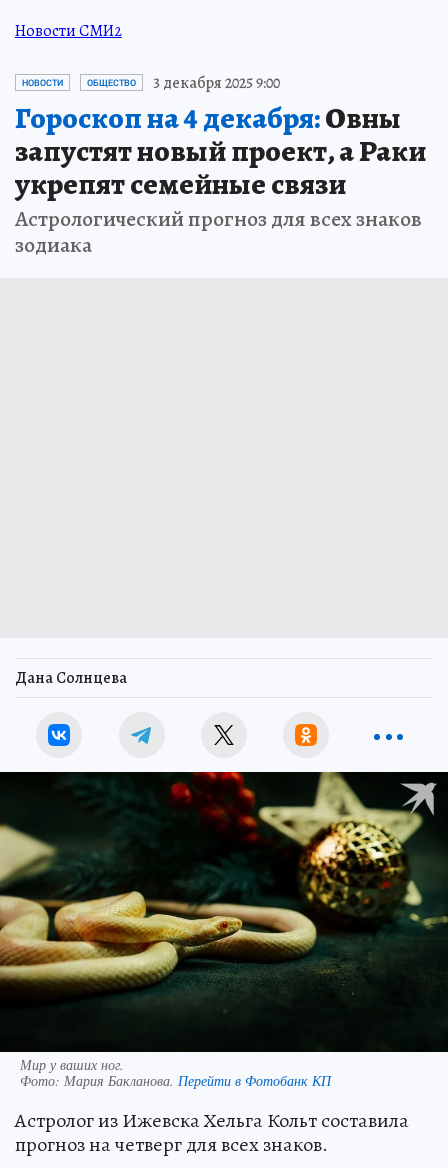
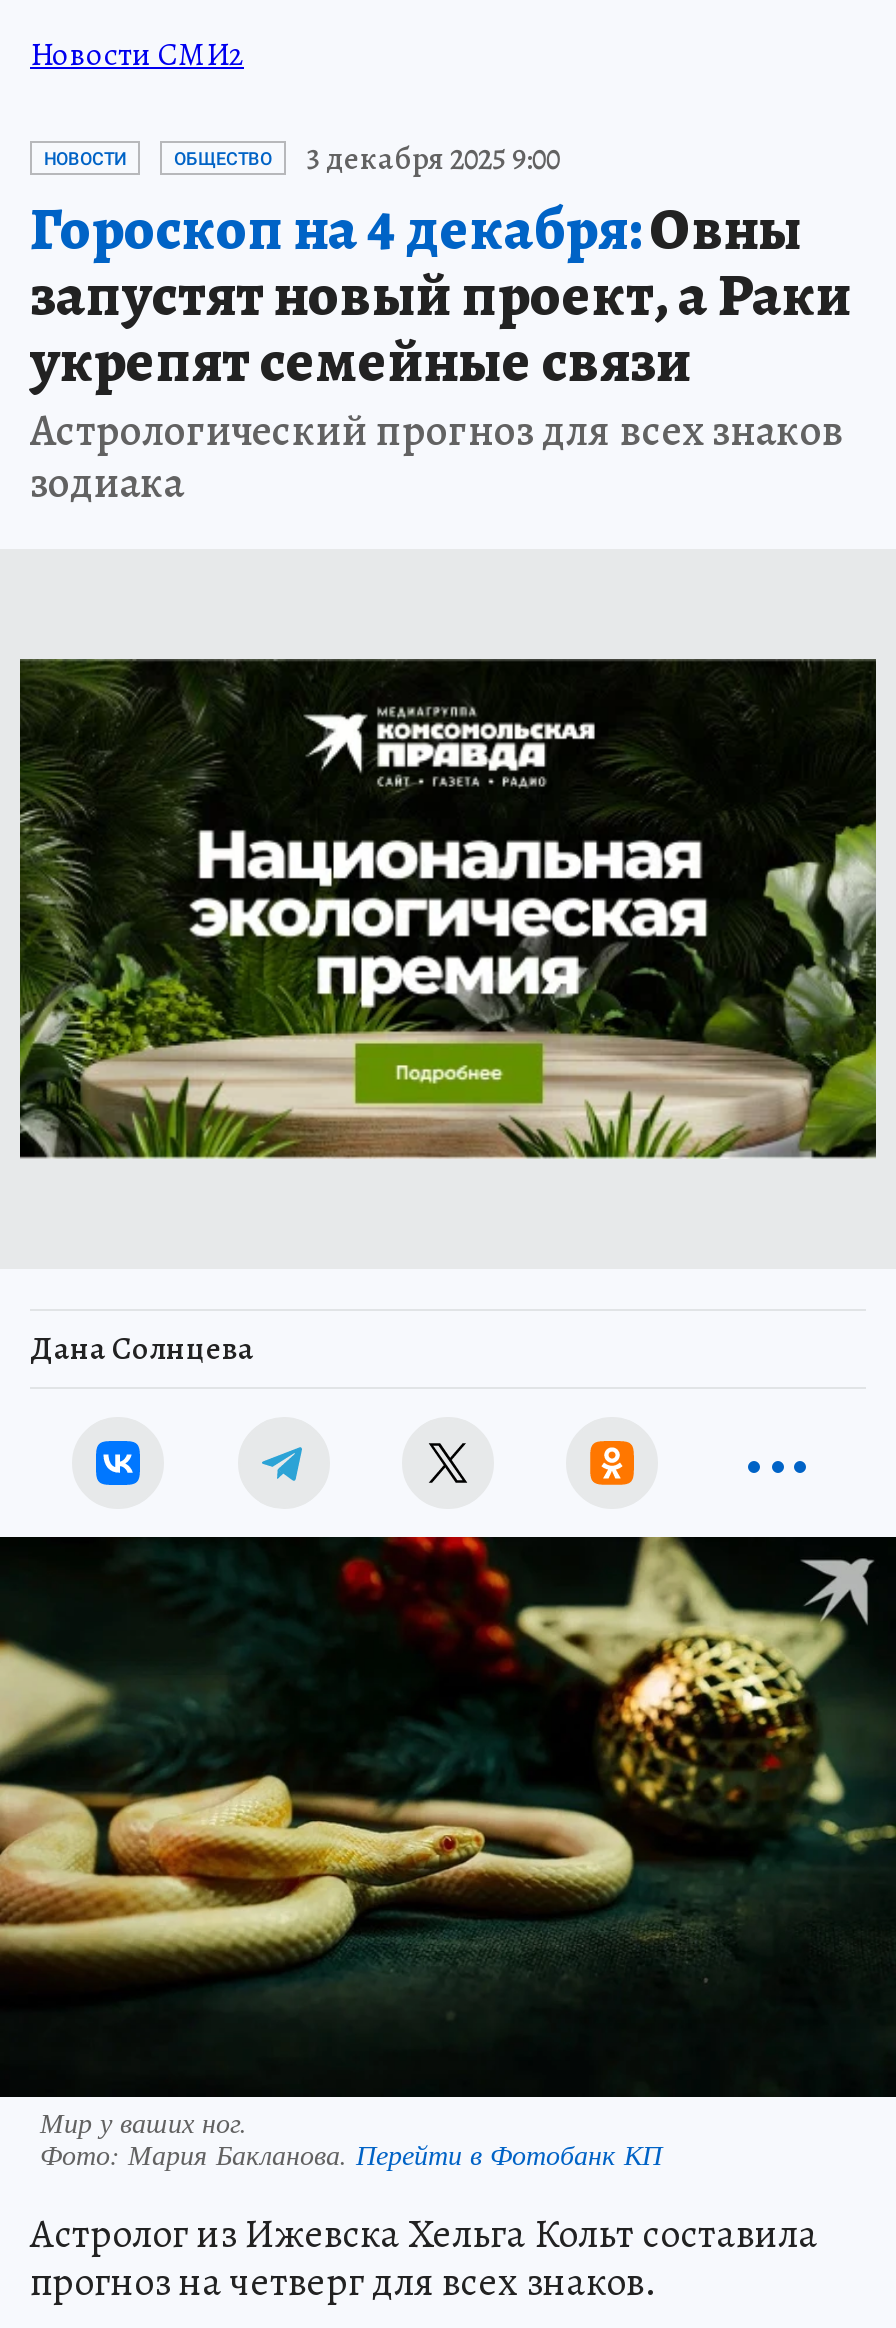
none -> [18,657,878,1161] [image]

